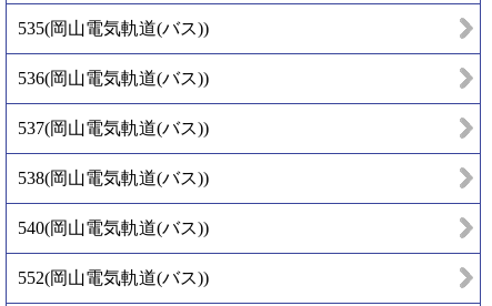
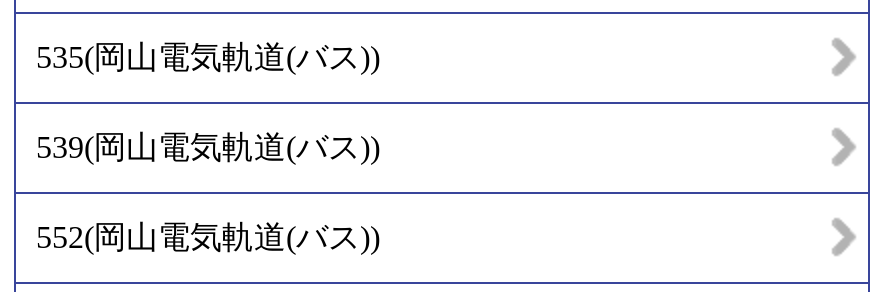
[18,69,209,238] 536(岡山電気軌道(バス)) | 537(岡山電気軌道(バス)) | 538(岡山電気軌道(バス)) | 540(岡山電気軌道(バス)) -> [36,131,380,165] 539(岡山電気軌道(バス))

